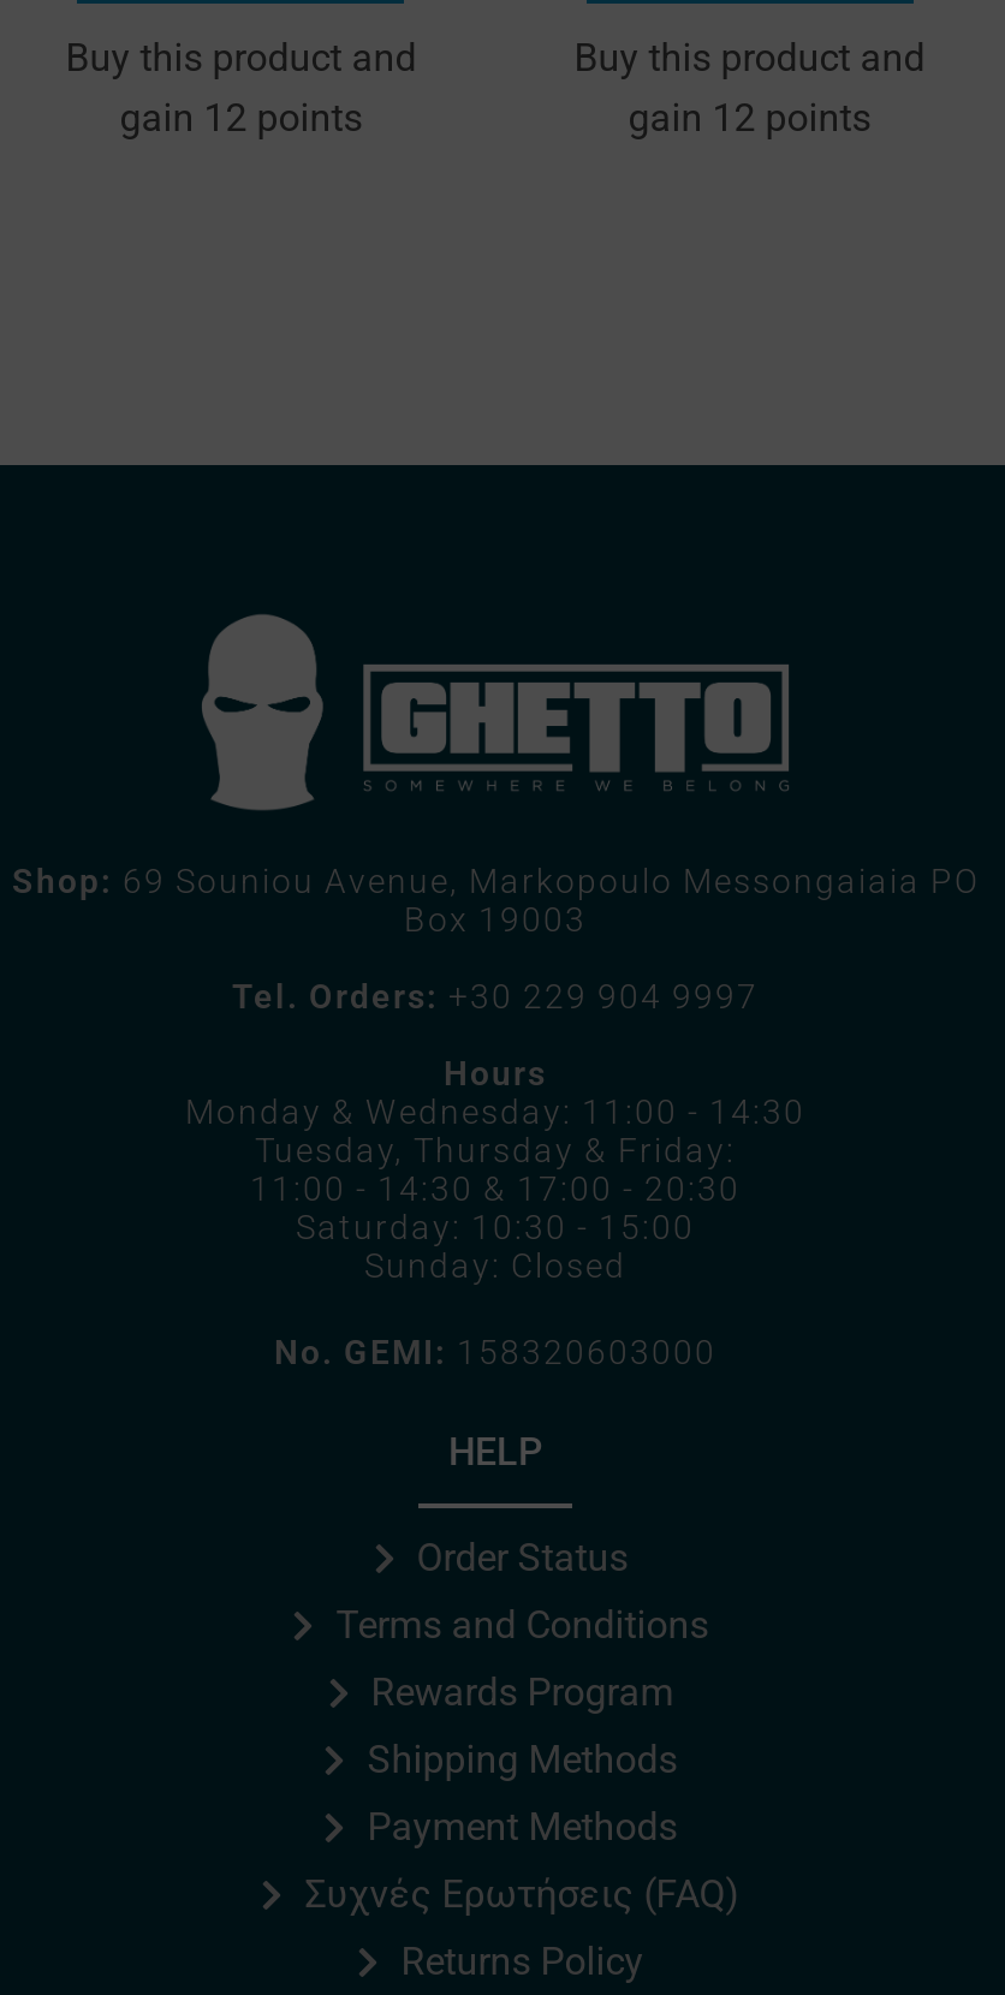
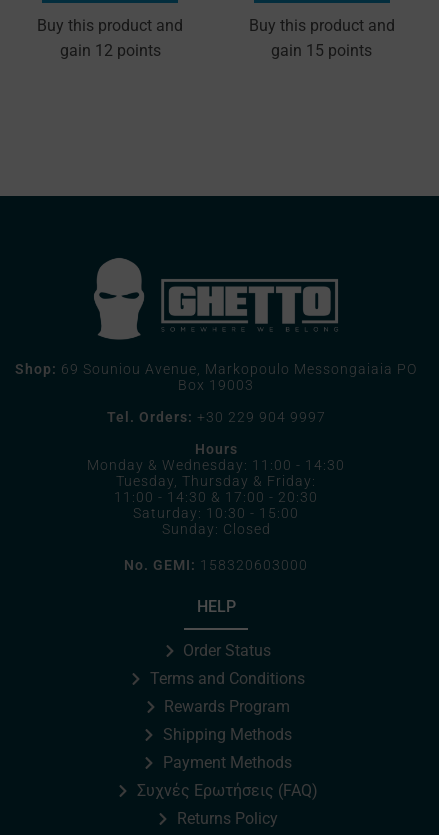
[628,93,871,139] gain 12 points -> [271,41,372,60] gain 15 points

